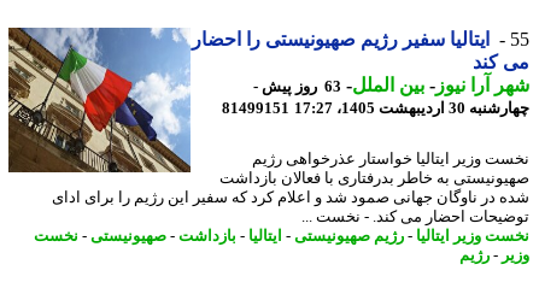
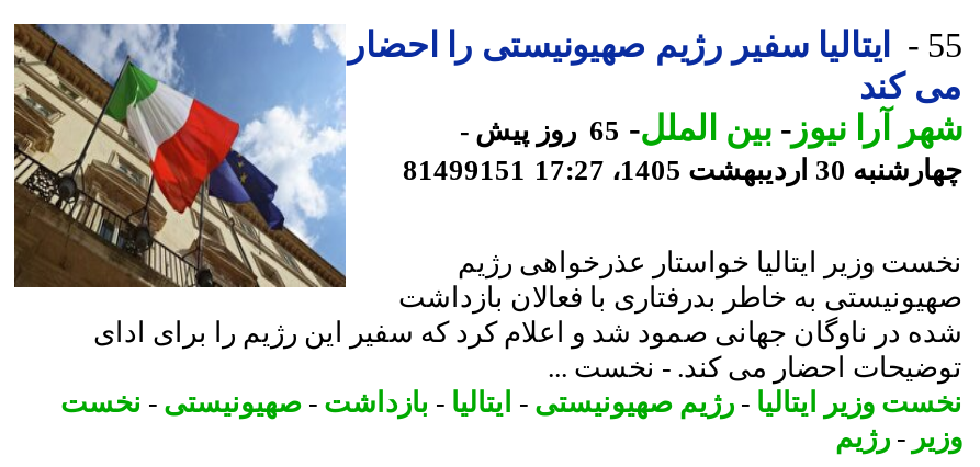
[282,78,353,95] 63 روز پیش - -> [512,116,642,147] 65 روز پیش -

